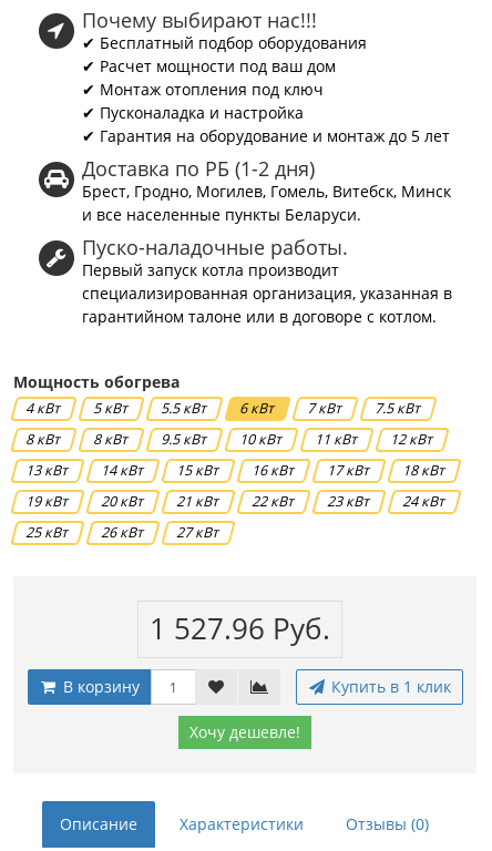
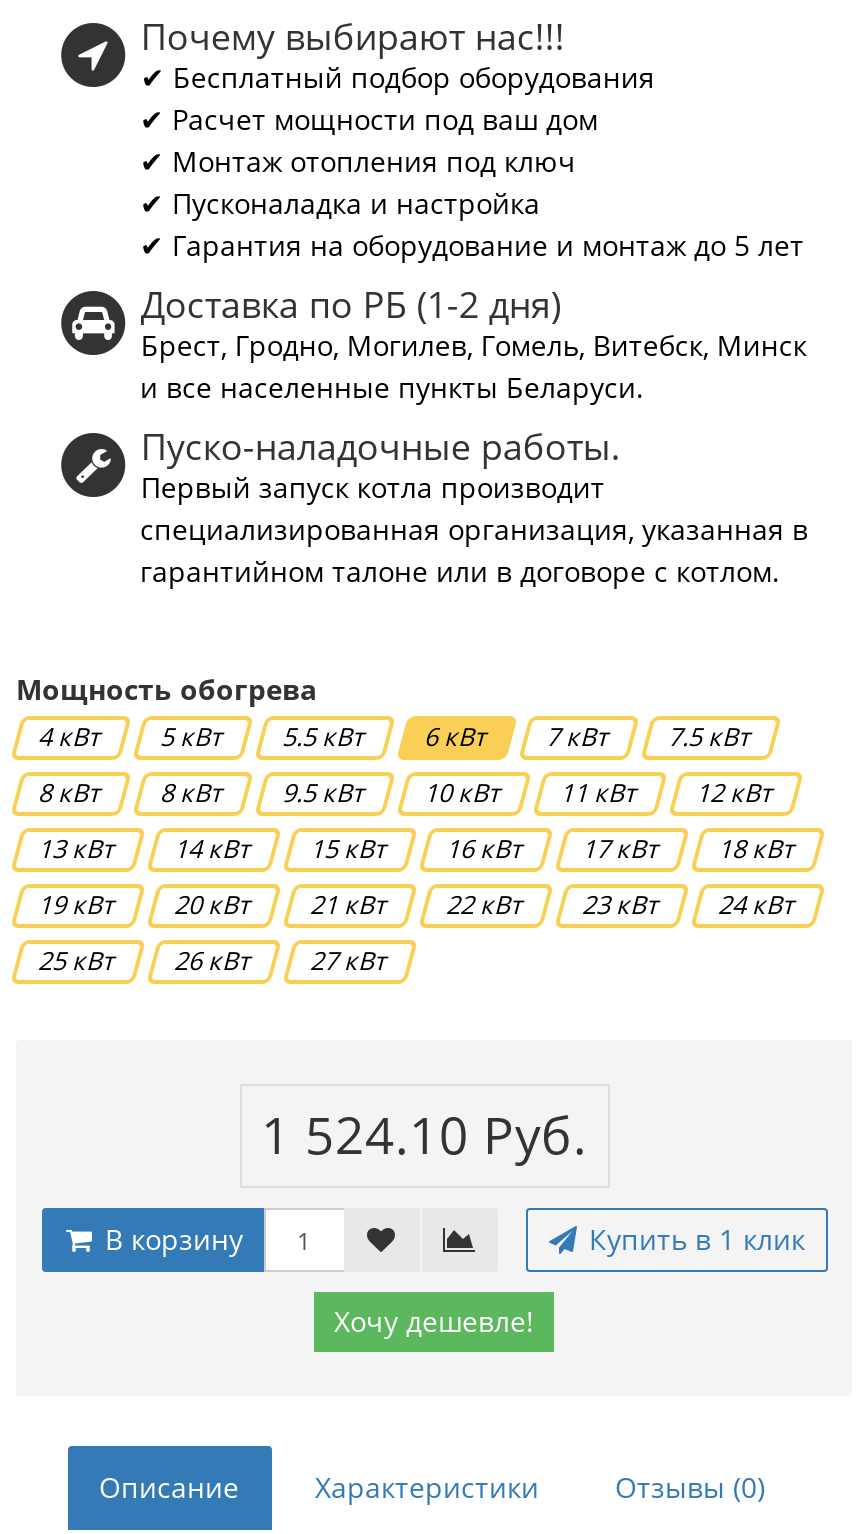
[149,609,330,648] 1 527.96 Руб. -> [261,1100,587,1170] 1 524.10 Руб.

